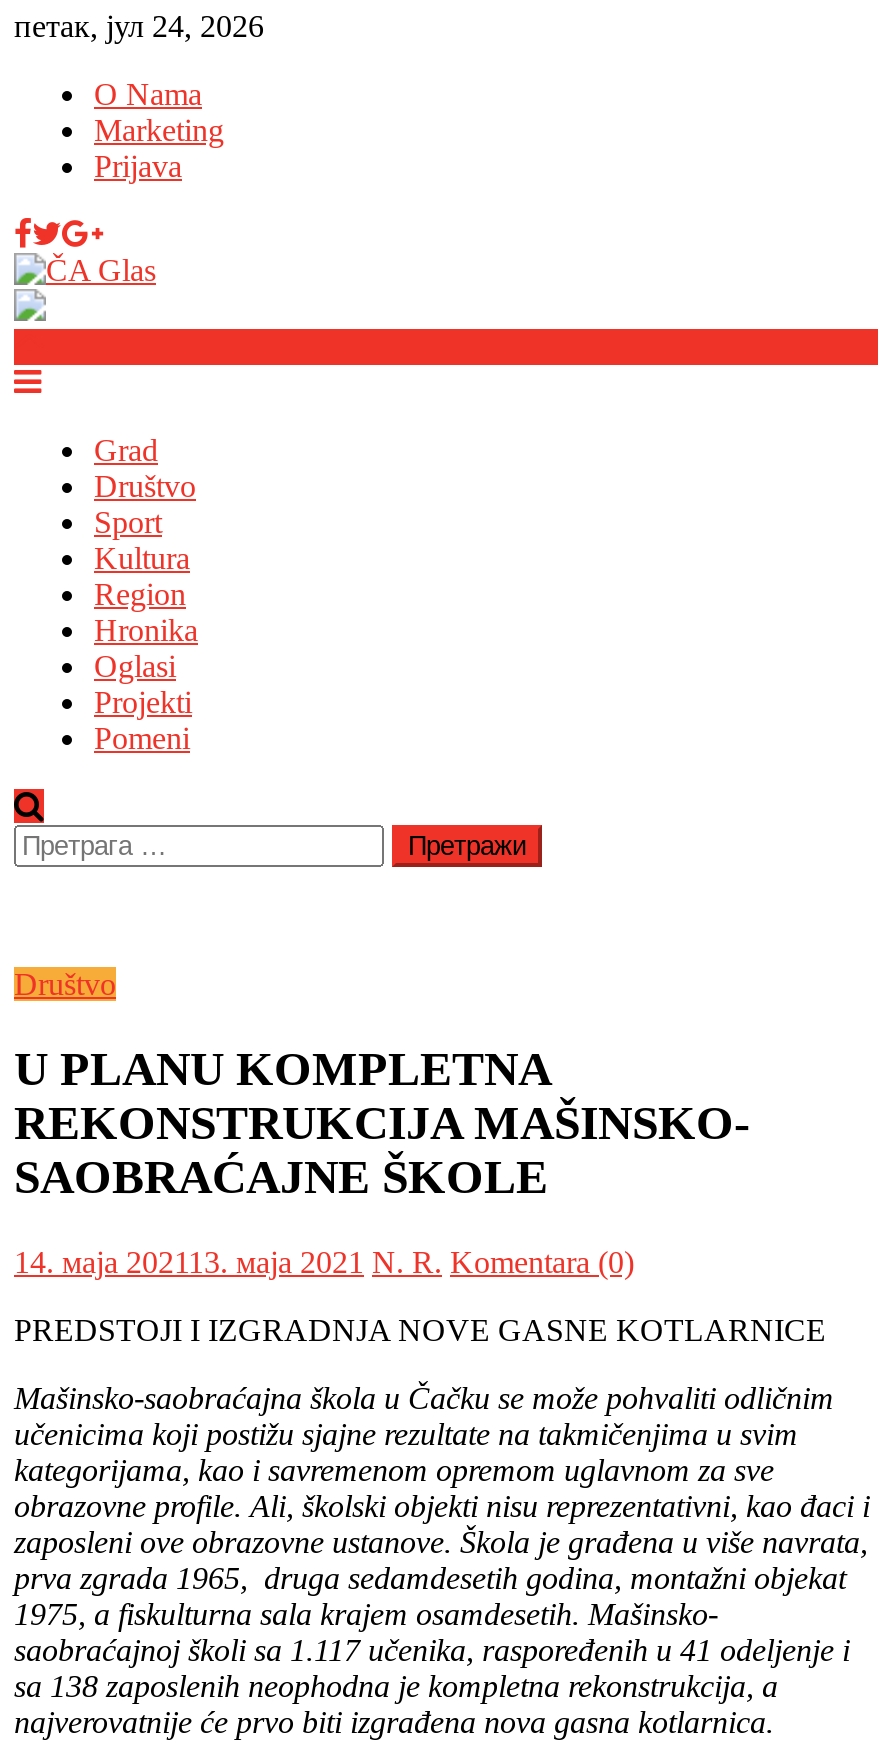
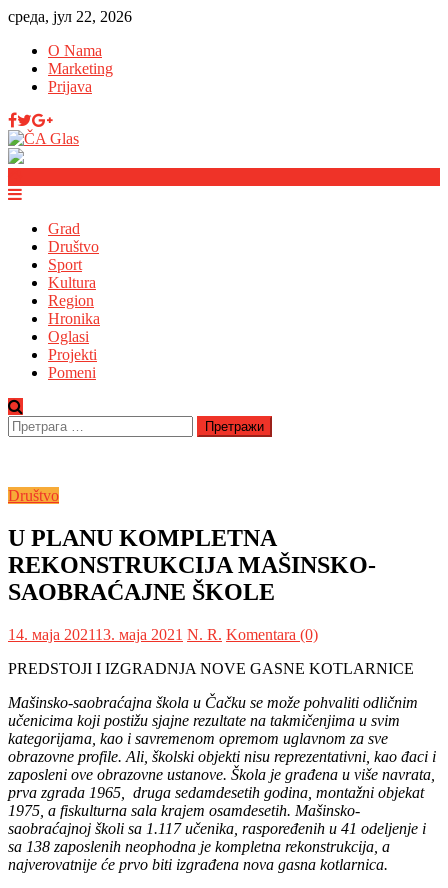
[14,9,264,43] петак, јул 24, 2026 -> [8,8,132,25] среда, јул 22, 2026

